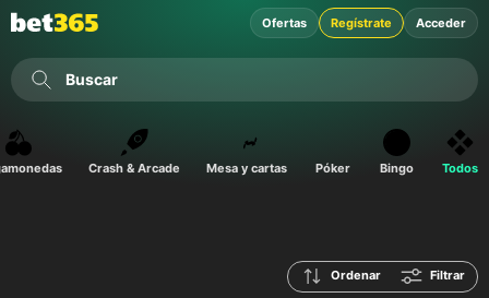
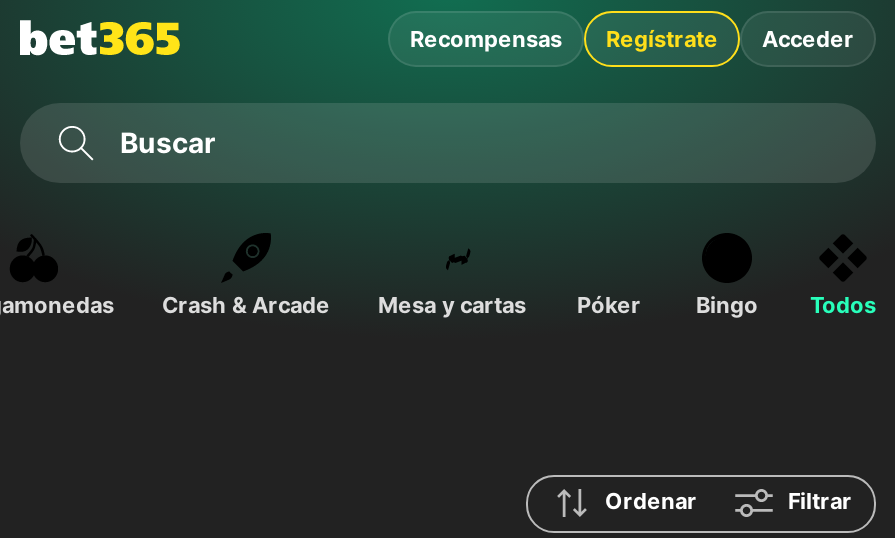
[262,15,307,30] Ofertas -> [410,24,562,52] Recompensas

